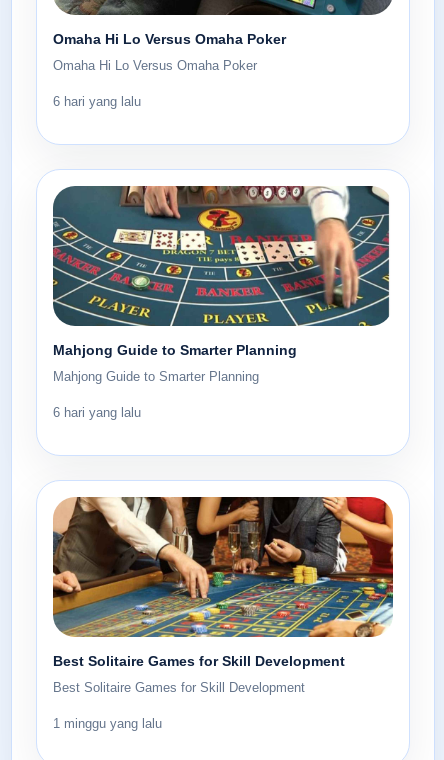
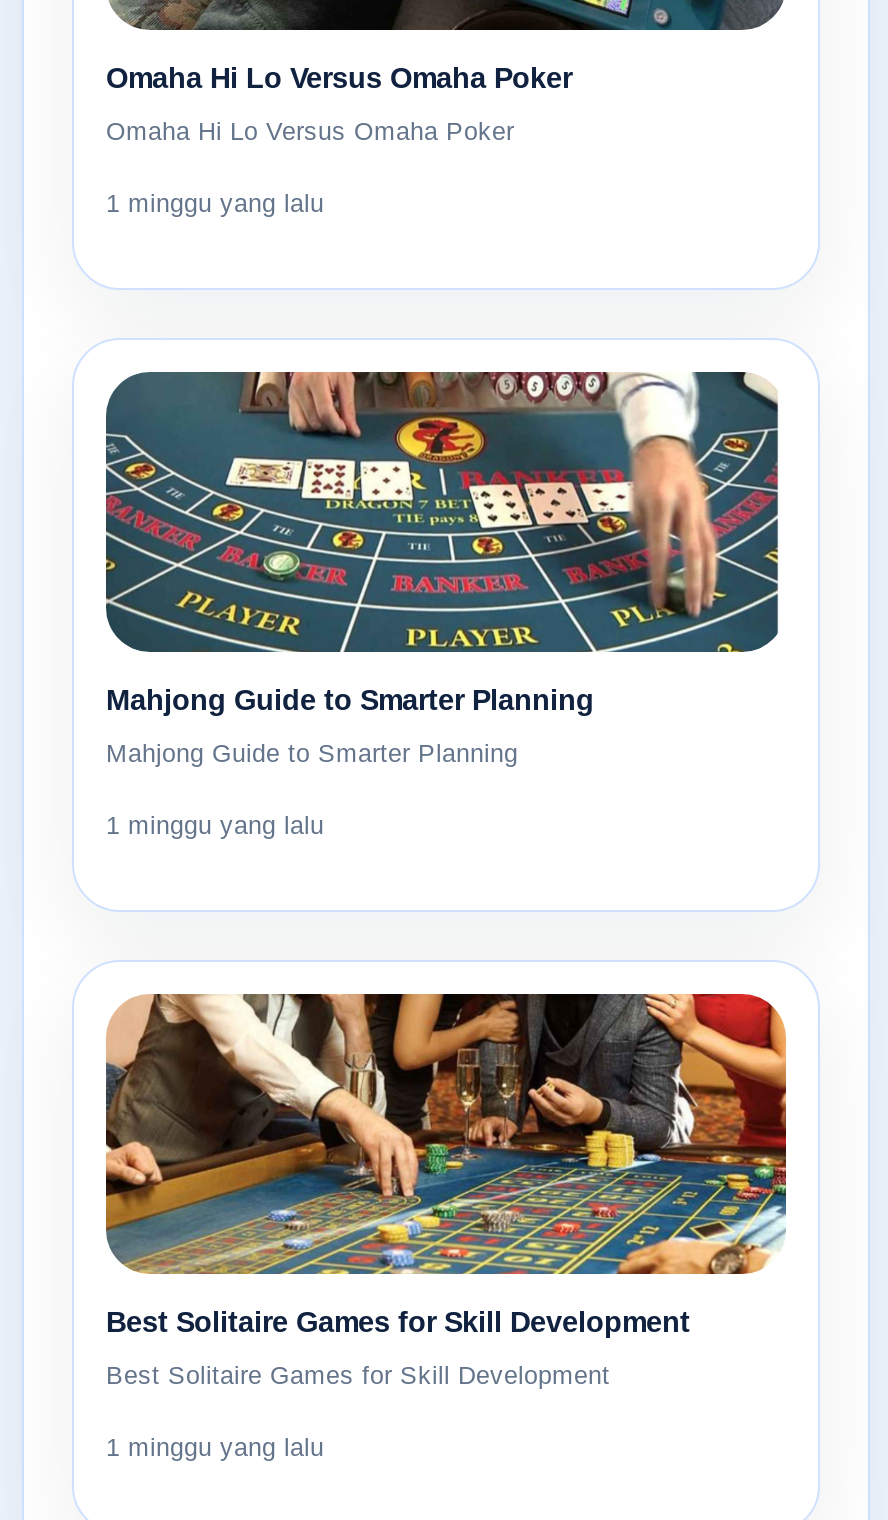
[53,95,141,109] 6 hari yang lalu -> [106,190,324,218] 1 minggu yang lalu
[53,406,141,420] 6 hari yang lalu -> [106,812,324,840] 1 minggu yang lalu

